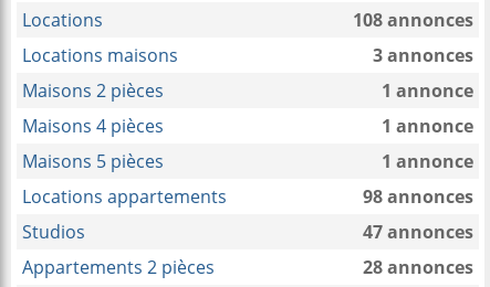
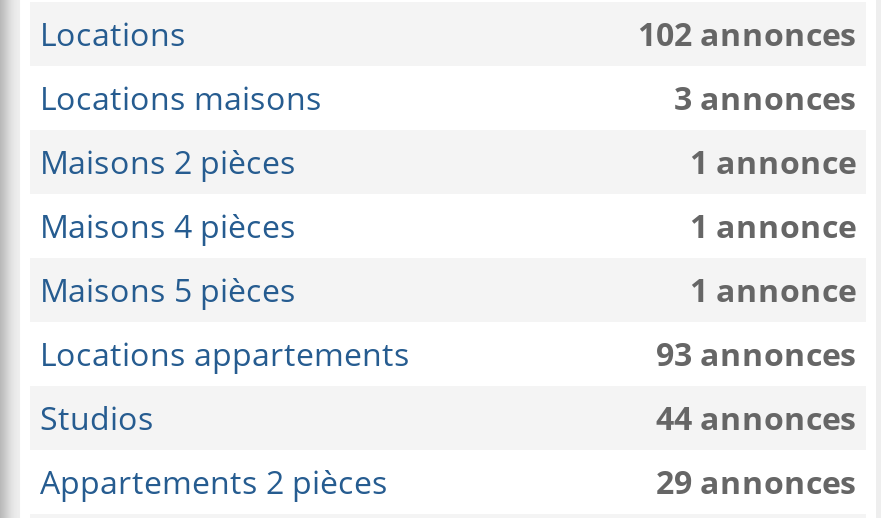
[353,8,473,32] 108 annonces -> [638,12,856,56] 102 annonces
[363,184,473,209] 98 annonces -> [656,332,856,376] 93 annonces
[363,220,473,244] 47 annonces -> [656,396,856,440] 44 annonces
[363,255,473,279] 28 annonces -> [656,460,856,504] 29 annonces

